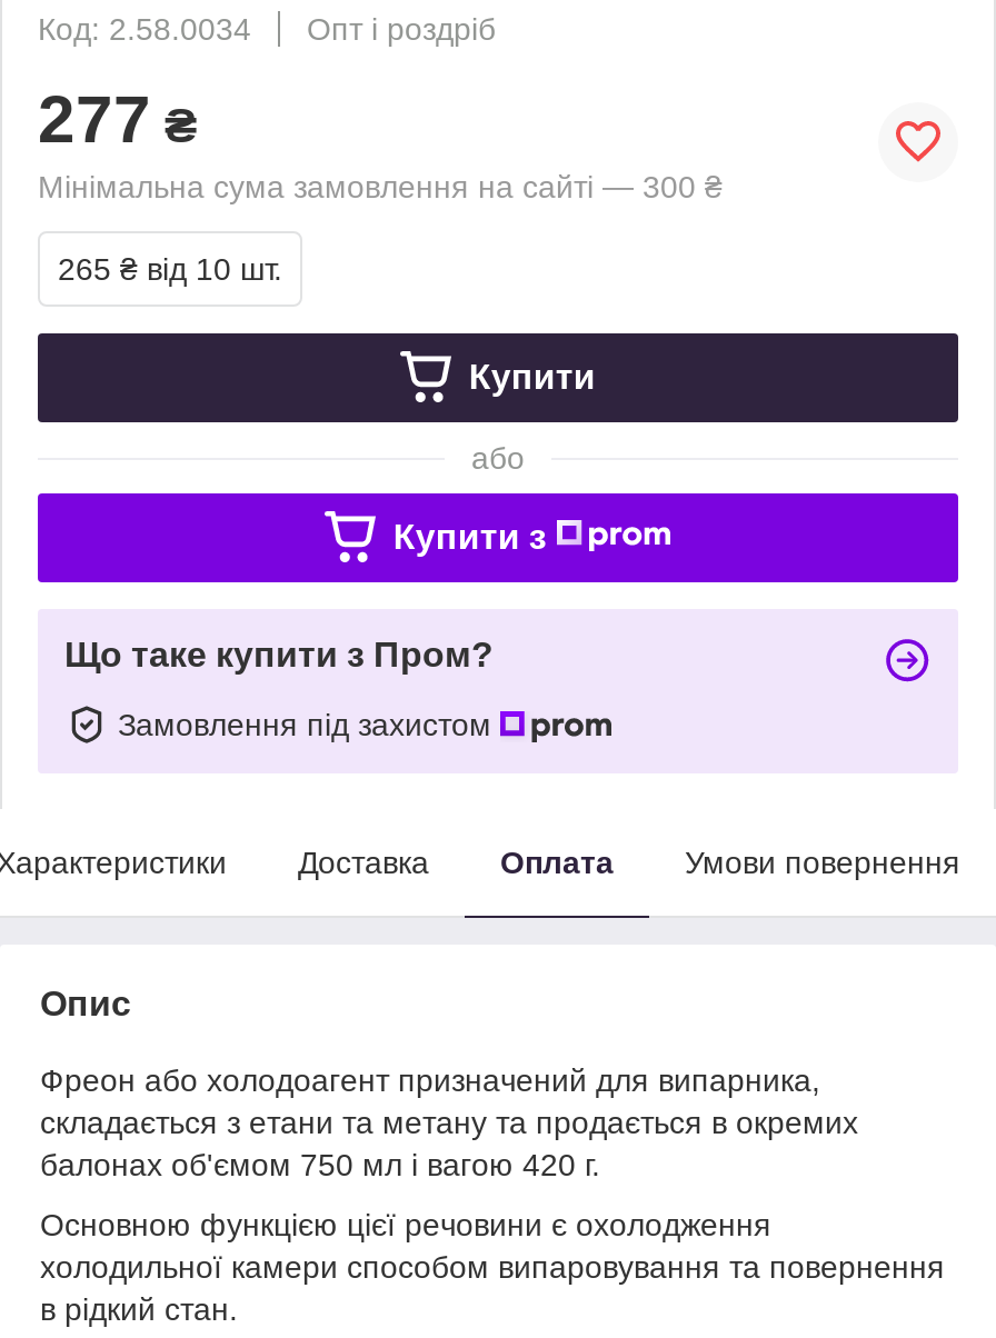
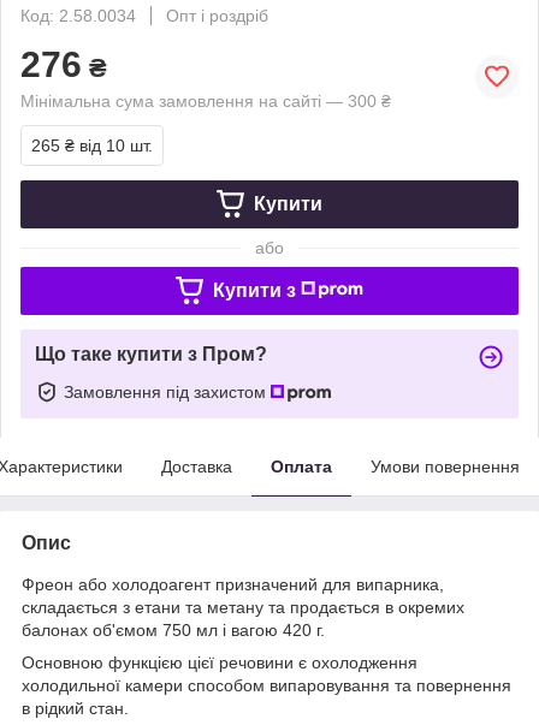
[38,82,198,155] 277 ₴ -> [20,44,107,84] 276 ₴

